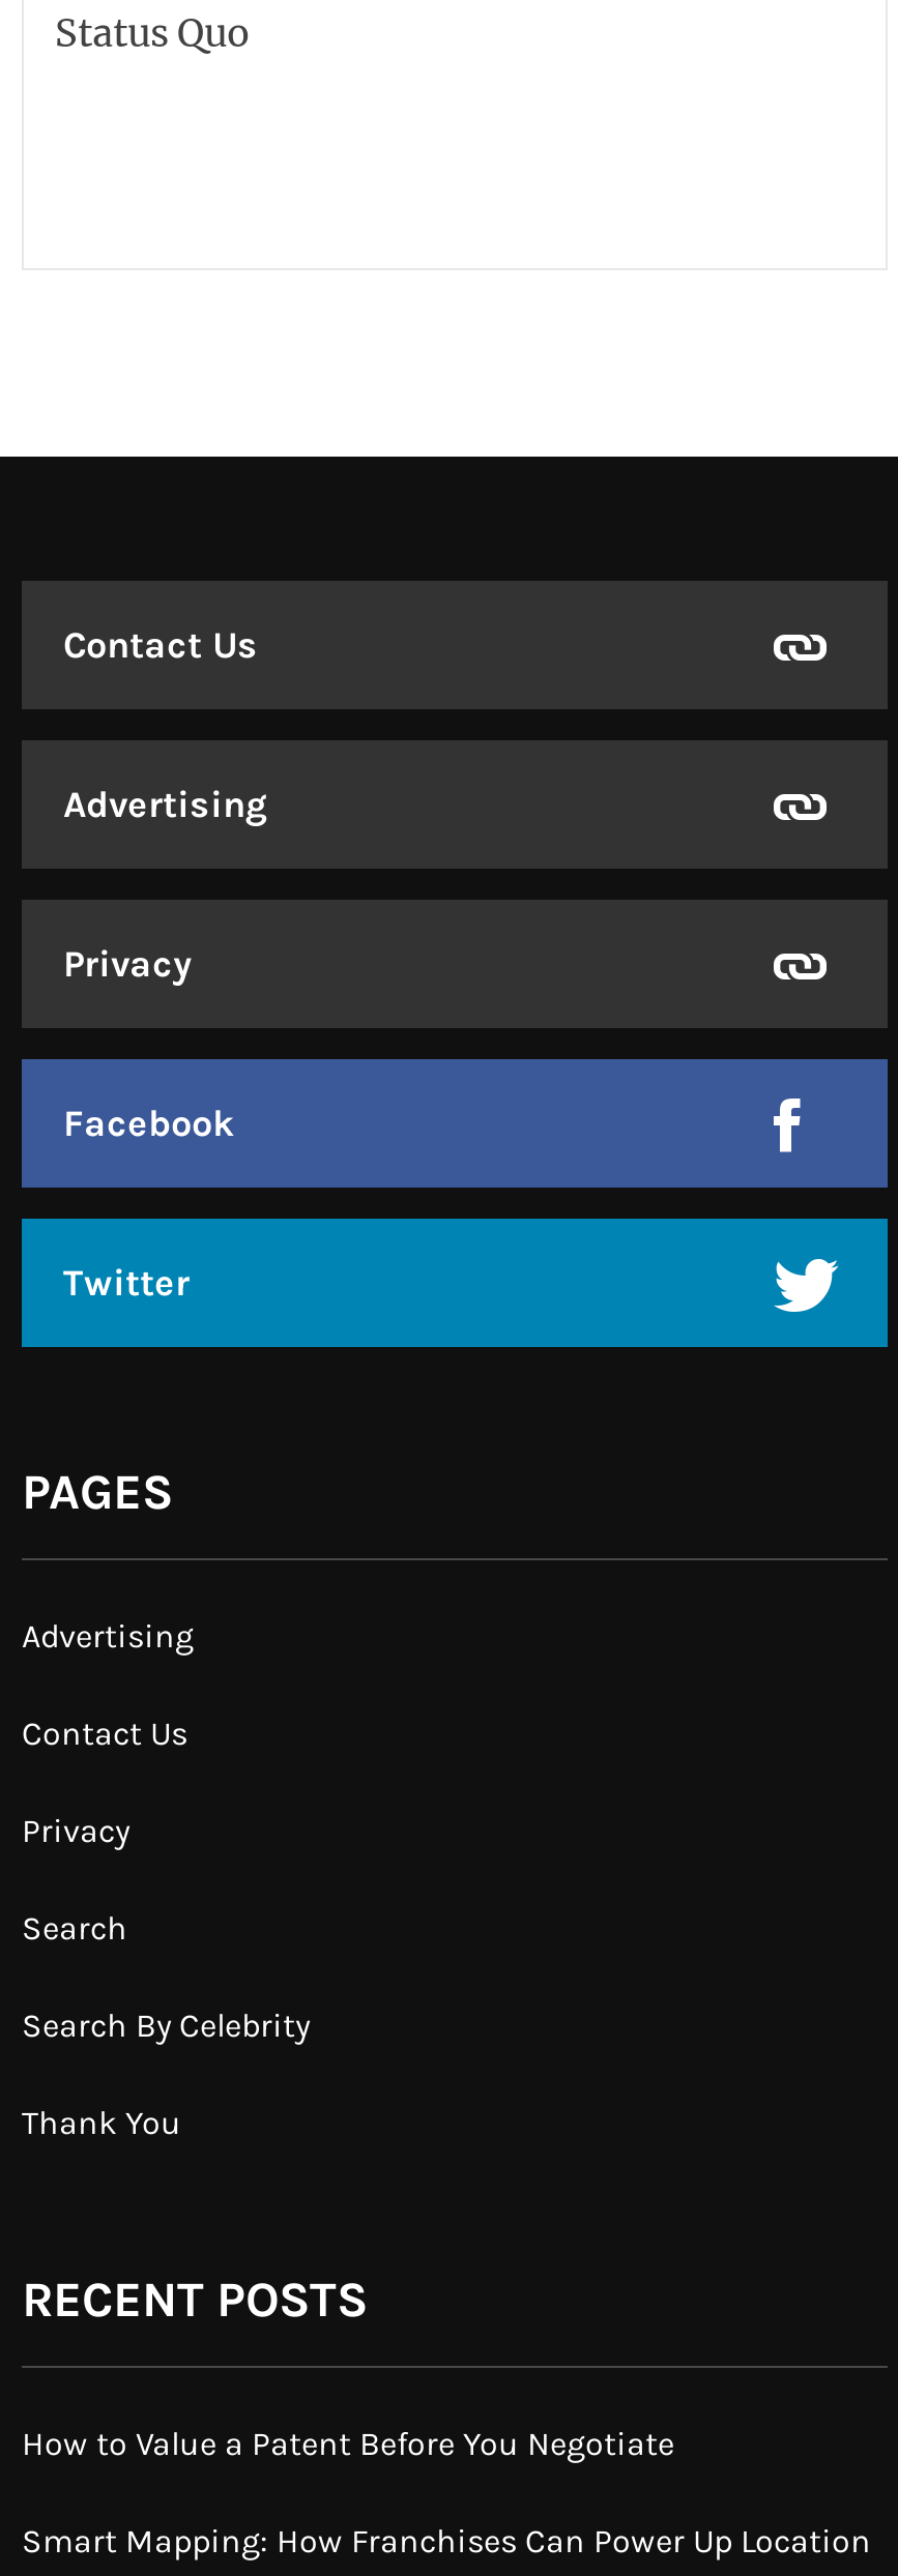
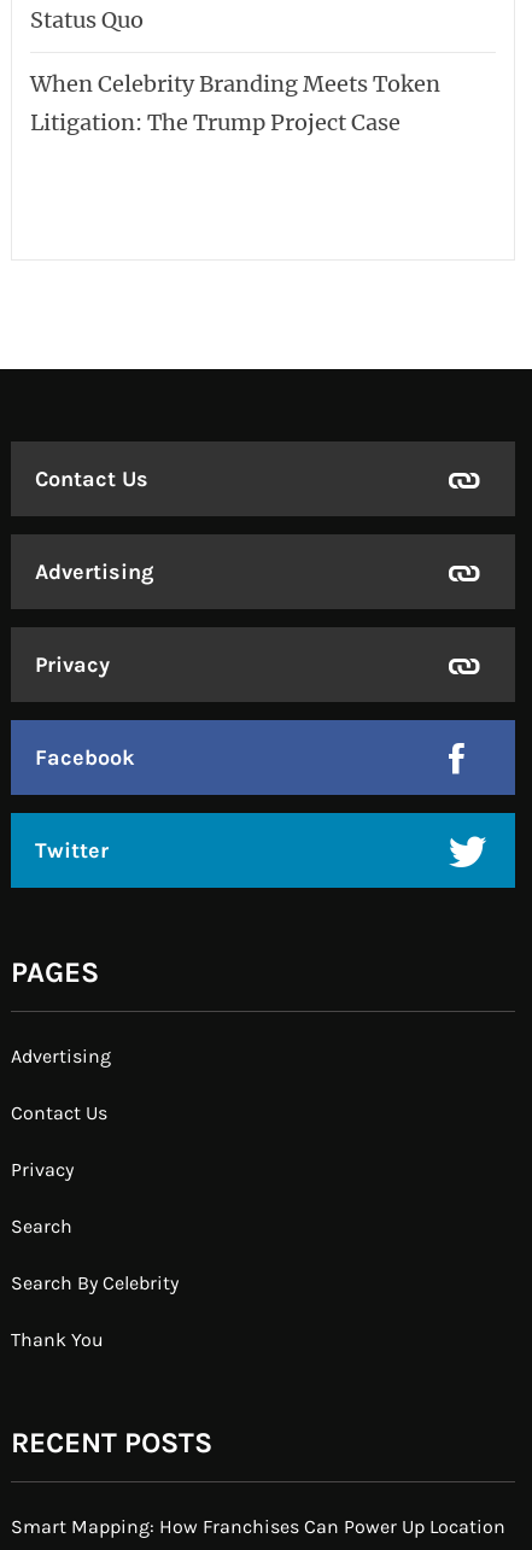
none -> [30,70,440,136] When Celebrity Branding Meets Token | Litigation: The Trump Project Case
moved [22,622,368,2329] -> [11,466,212,1460]: Contact Us | Advertising | Privacy | ... | Thank You | RECENT POSTS
[22,2424,674,2463] How to Value a Patent Before You Negotiate -> none

